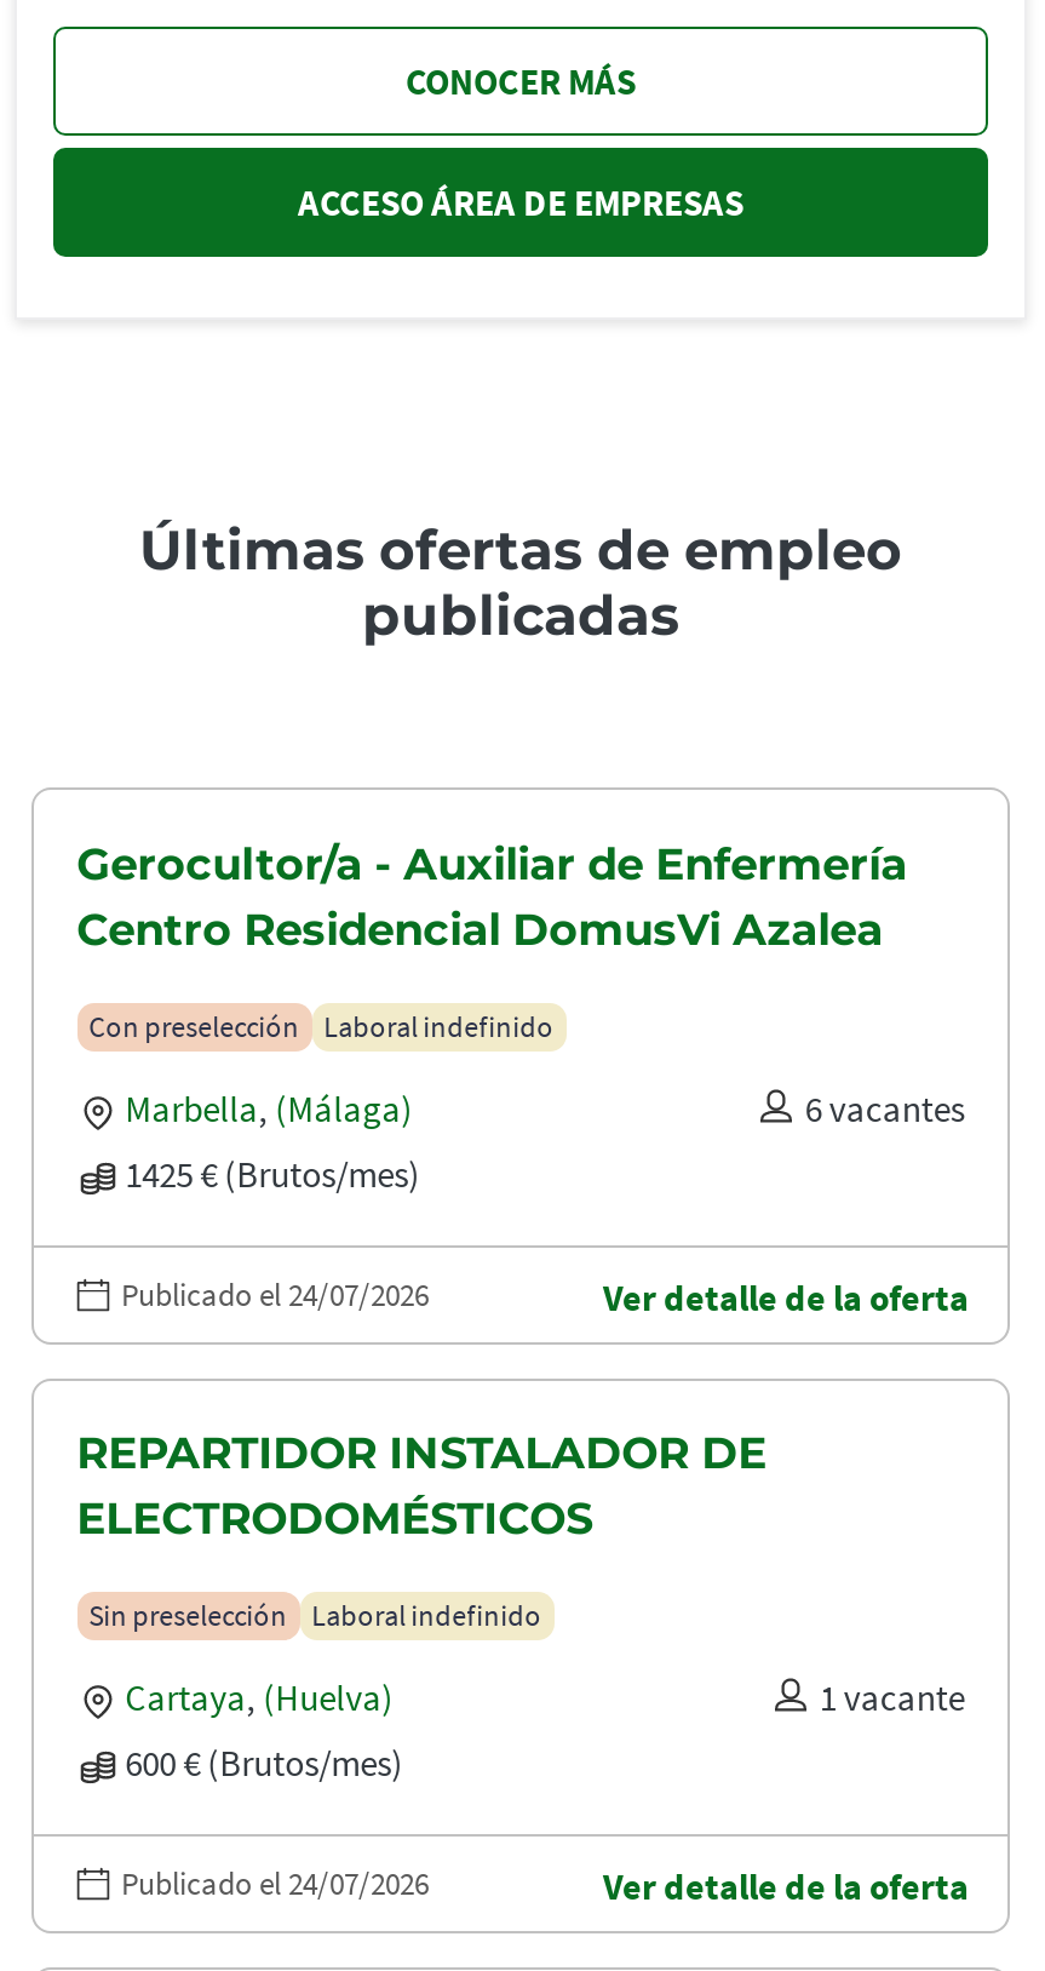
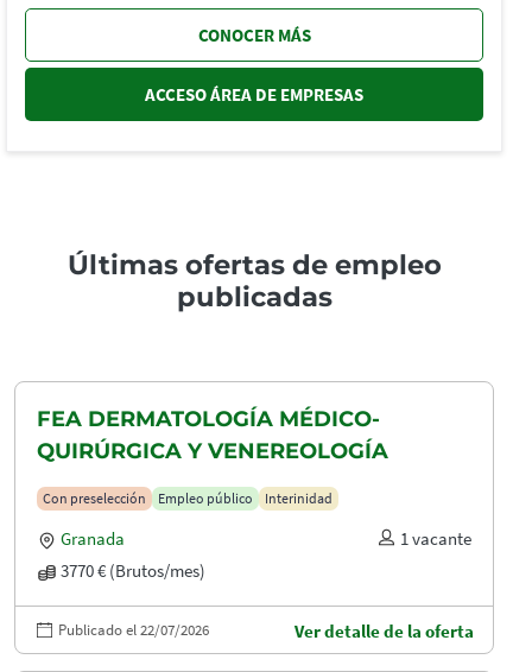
[77,837,907,956] Gerocultor/a - Auxiliar de Enfermería | Centro Residencial DomusVi Azalea -> [36,406,388,464] FEA DERMATOLOGÍA MÉDICO- | QUIRÚRGICA Y VENEREOLOGÍA
[77,1007,969,1721] Laboral indefinido | Marbella, (Málaga) | 6 vacantes | 1425 € (Brutos/mes) | Publicado el 24/07/2026 | Ver detalle de la oferta | REPARTIDOR INSTALADOR DE | ELECTRODOMÉSTICOS | Sin preselección | Laboral indefinido | Cartaya, (Huelva) -> [60,489,332,549] Empleo público | Interinidad | Granada
[125,1740,403,1786] 600 € (Brutos/mes) -> [60,559,205,581] 3770 € (Brutos/mes)
[121,1864,429,1905] Publicado el 24/07/2026 -> [58,619,209,639] Publicado el 22/07/2026

